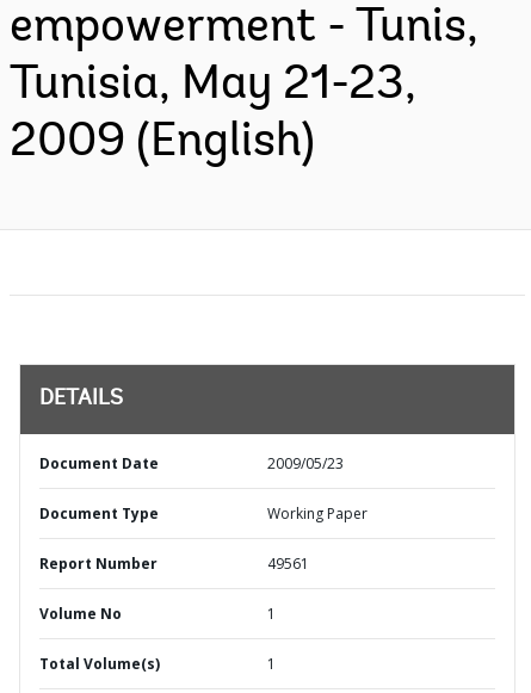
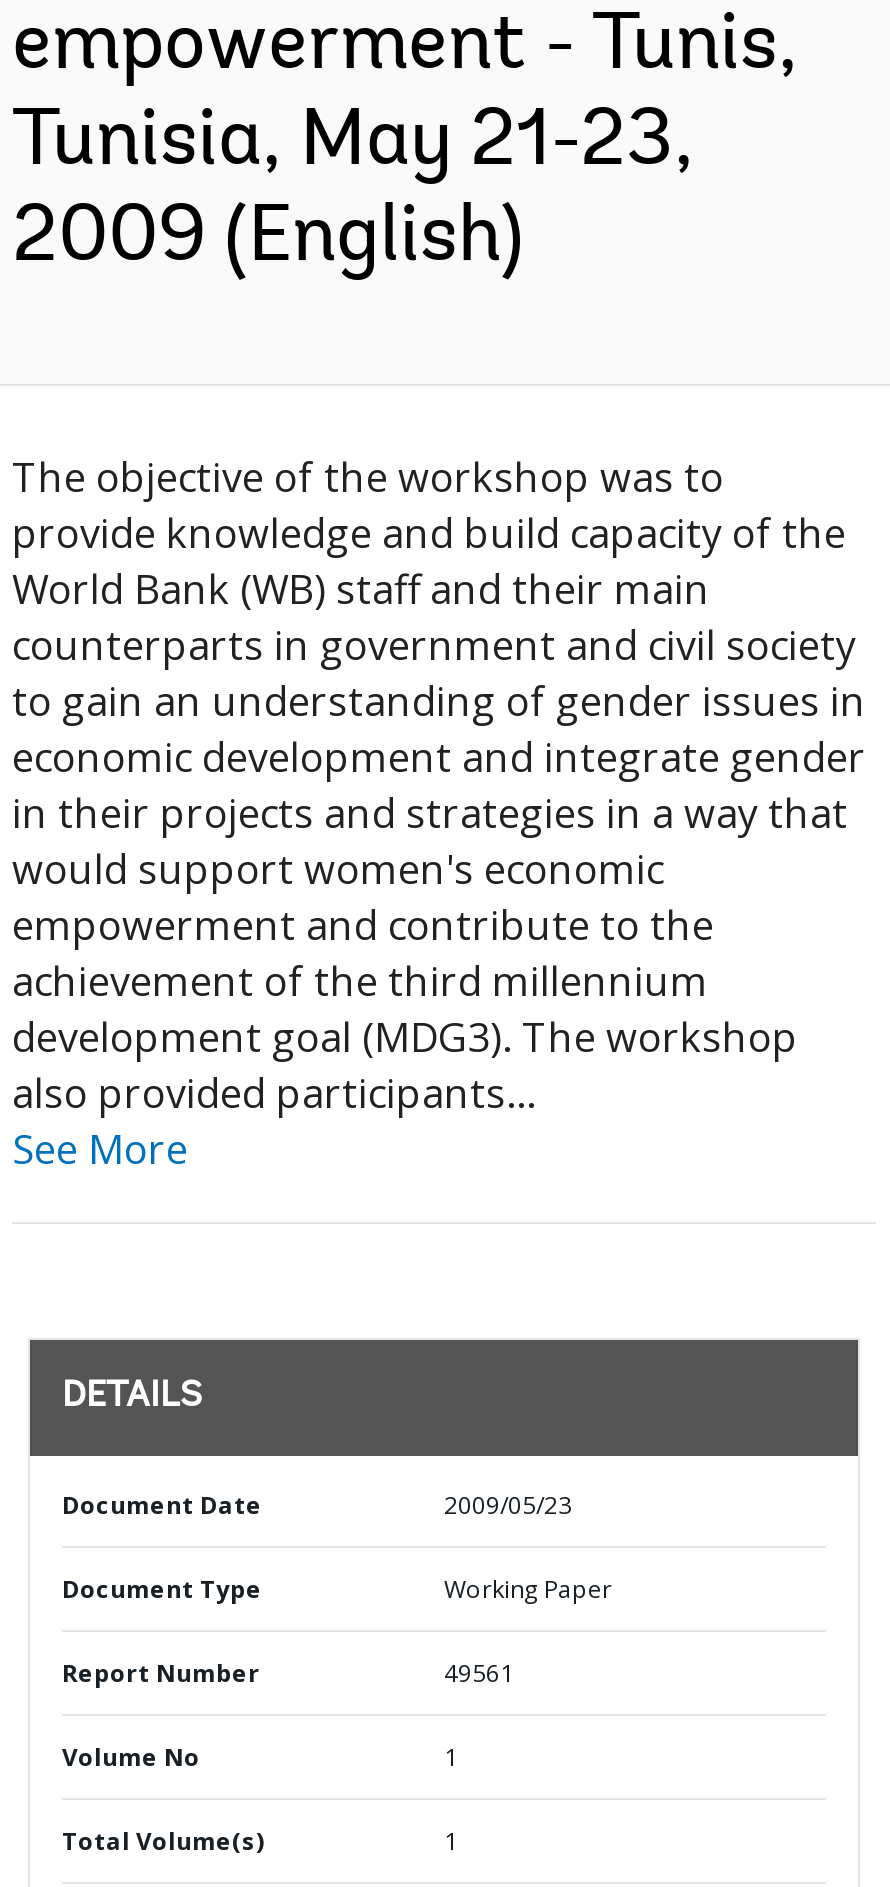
none -> [12,450,866,1176] The objective of the workshop was to | provide knowledge and build capacity of the | World Bank (WB) staff and their main | counterparts in government and civil society | to gain an understanding of gender issues in | economic development and integrate gender | in their projects and strategies in a way that | would support women's economic | empowerment and contribute to the | achievement of the third millennium | development goal (MDG3). The workshop | also provided participants... | See More

